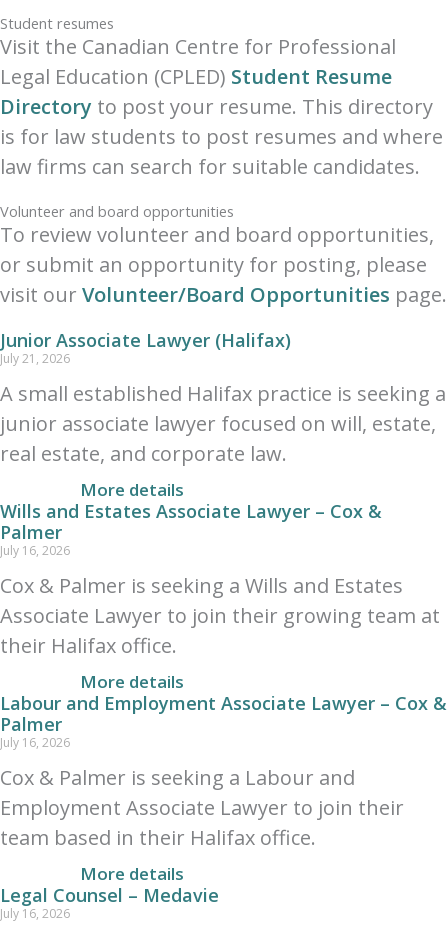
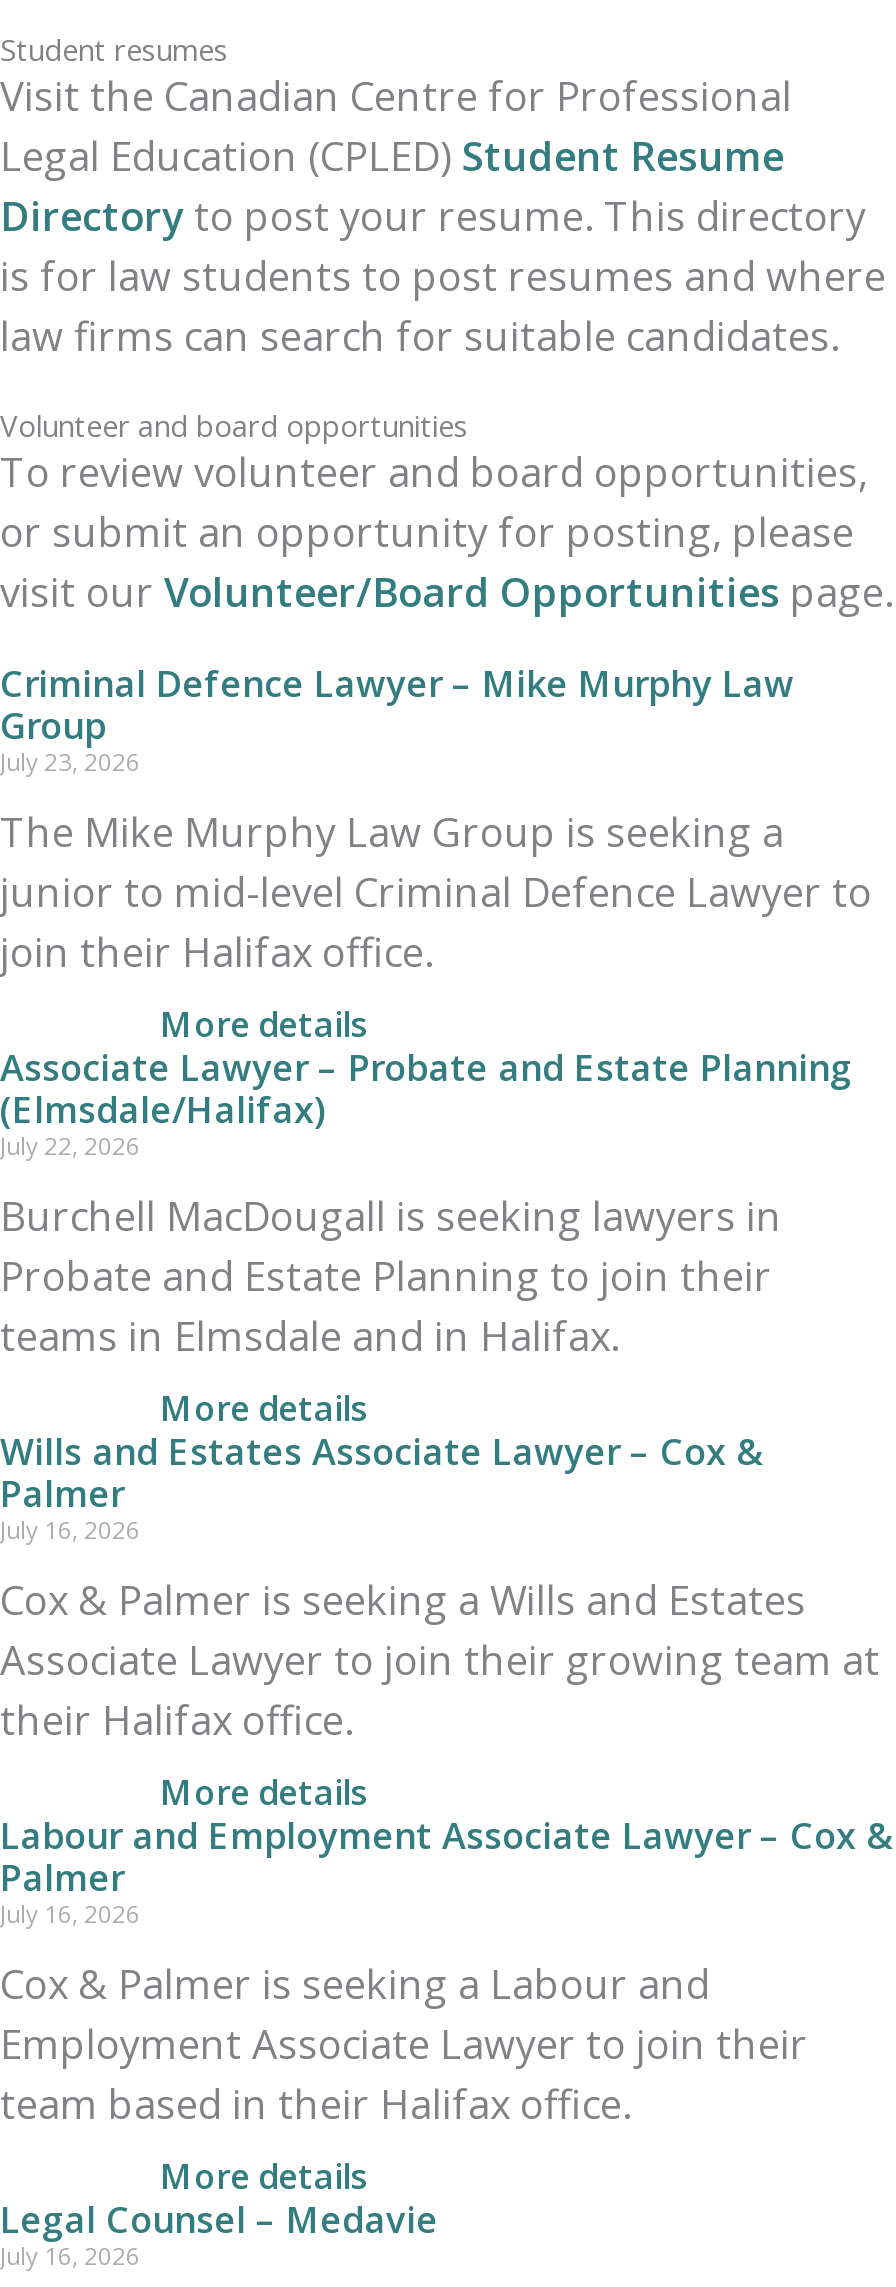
[0,328,446,467] Junior Associate Lawyer (Halifax) | July 21, 2026 | A small established Halifax practice is seeking a | junior associate lawyer focused on will, estate, | real estate, and corporate law. -> [0,658,872,1362] Criminal Defence Lawyer – Mike Murphy Law | Group | July 23, 2026 | The Mike Murphy Law Group is seeking a | junior to mid-level Criminal Defence Lawyer to | join their Halifax office. | More details | Associate Lawyer – Probate and Estate Planning | (Elmsdale/Halifax) | July 22, 2026 | Burchell MacDougall is seeking lawyers in | Probate and Estate Planning to join their | teams in Elmsdale and in Halifax.

